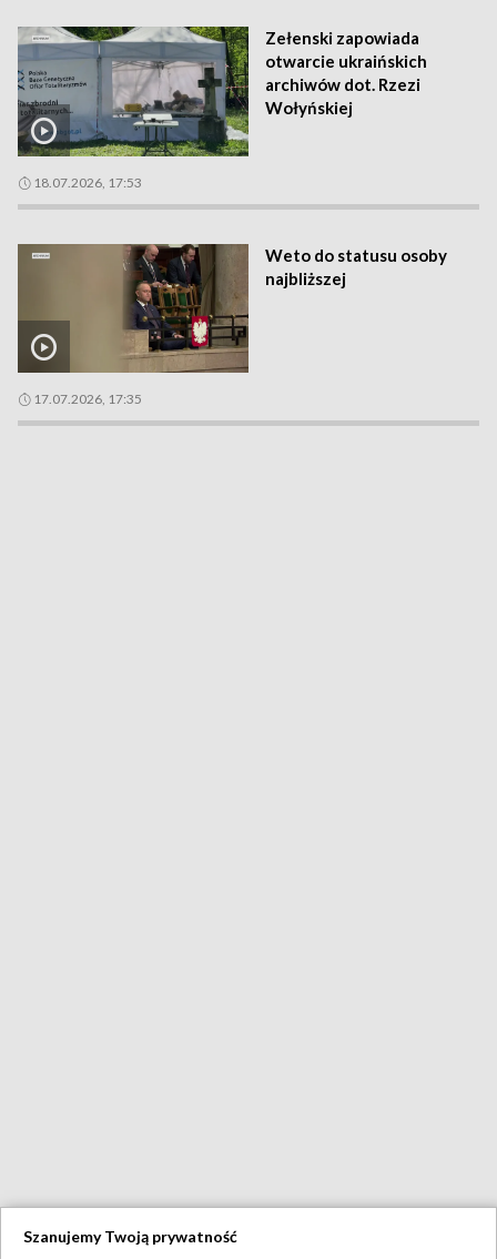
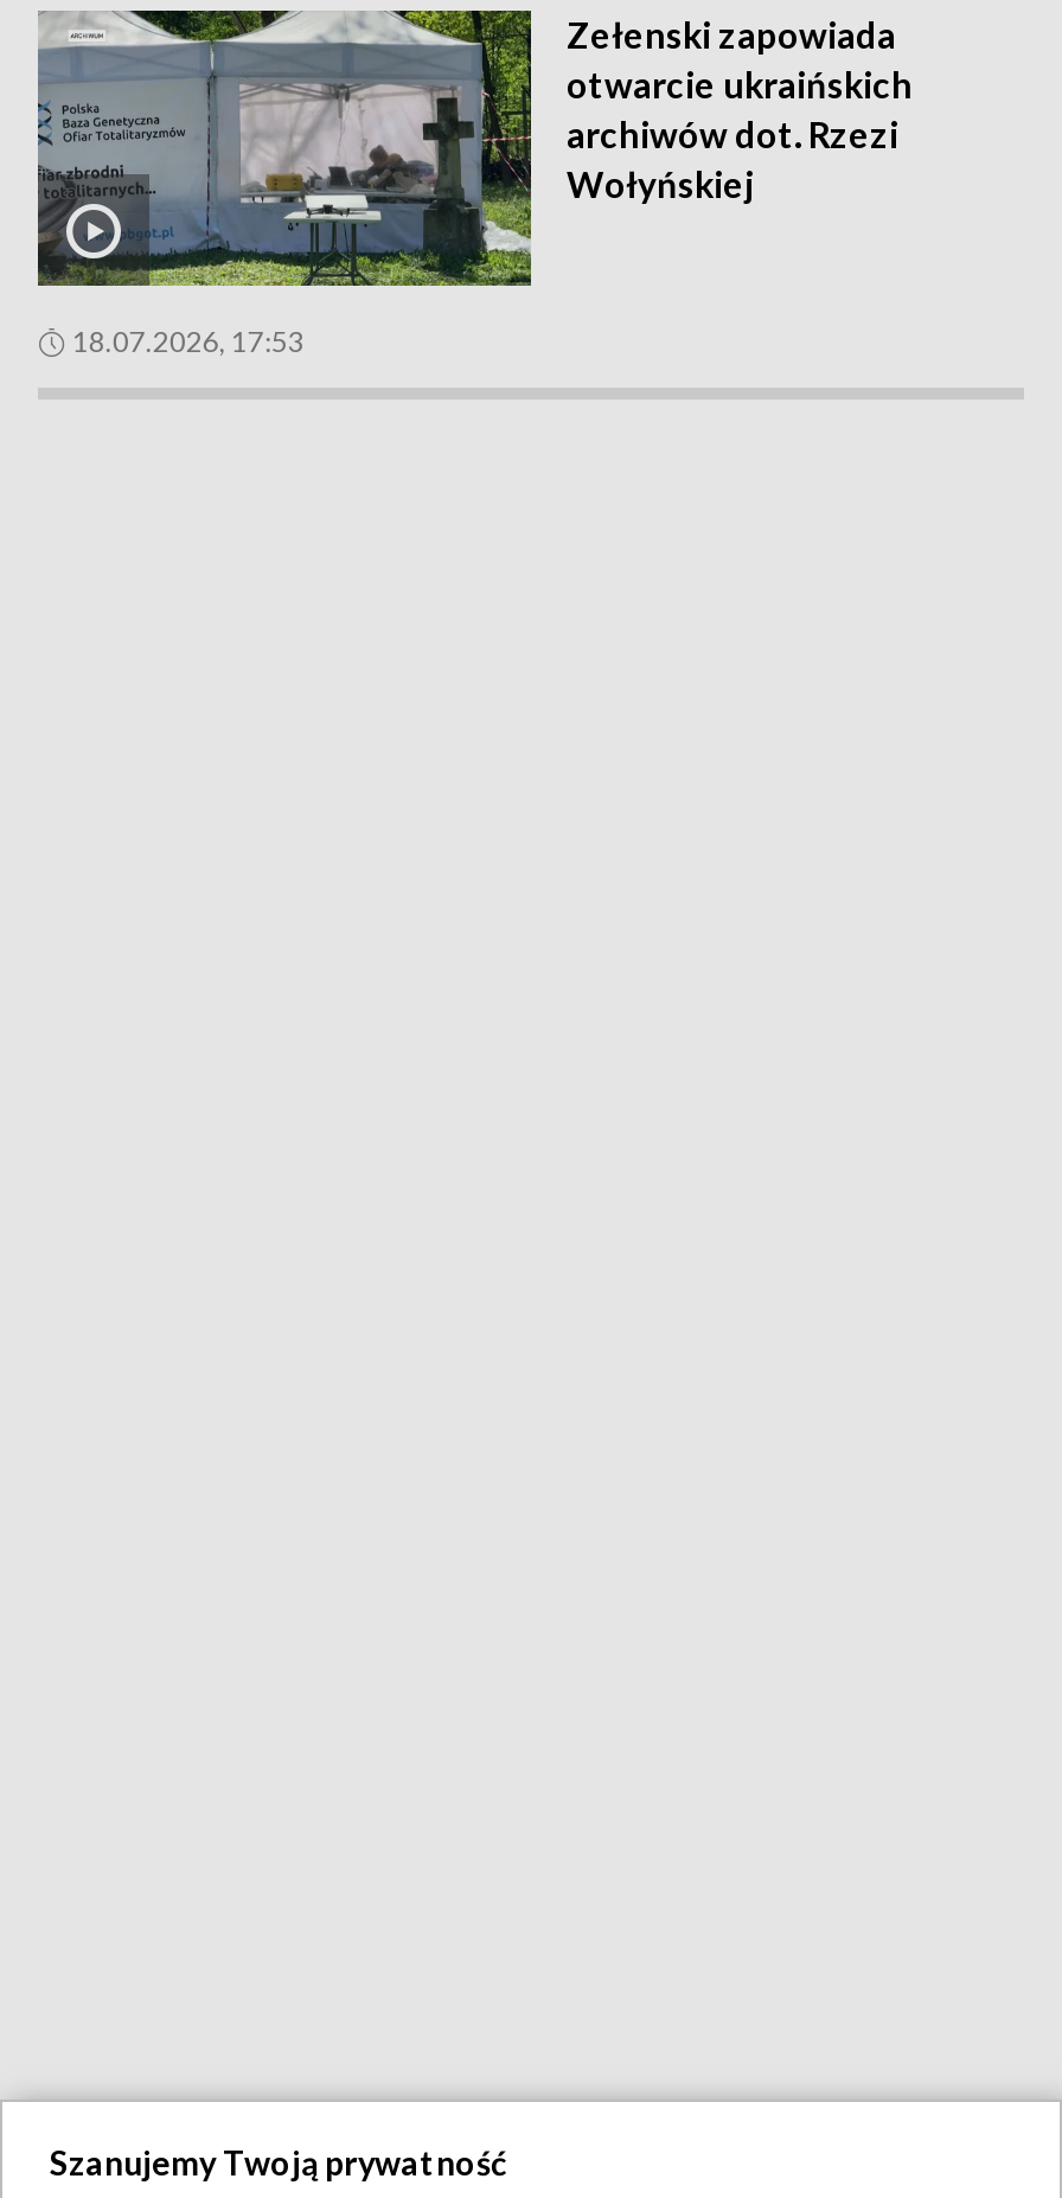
[17,243,447,374] [image] | Weto do statusu osoby | najbliższej -> none
[34,391,142,408] 17.07.2026, 17:35 -> none

